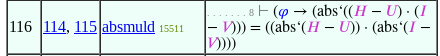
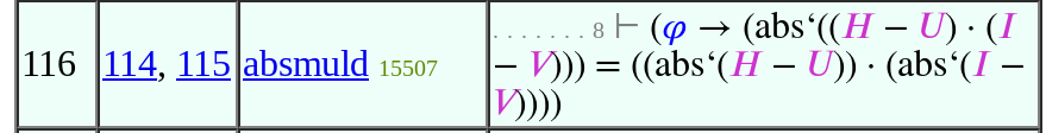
[43,18,184,35] 114, 115 absmuld 15511 -> [102,43,438,83] 114, 115 absmuld 15507

